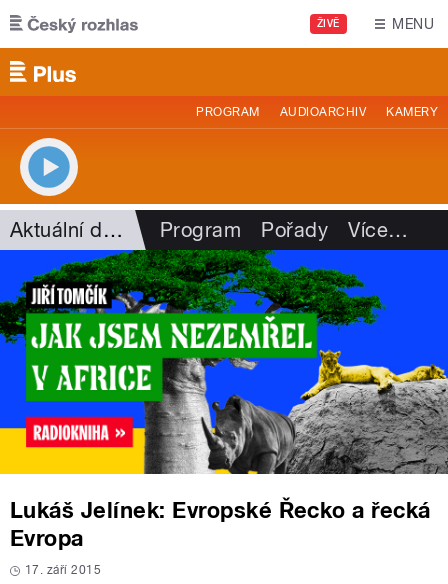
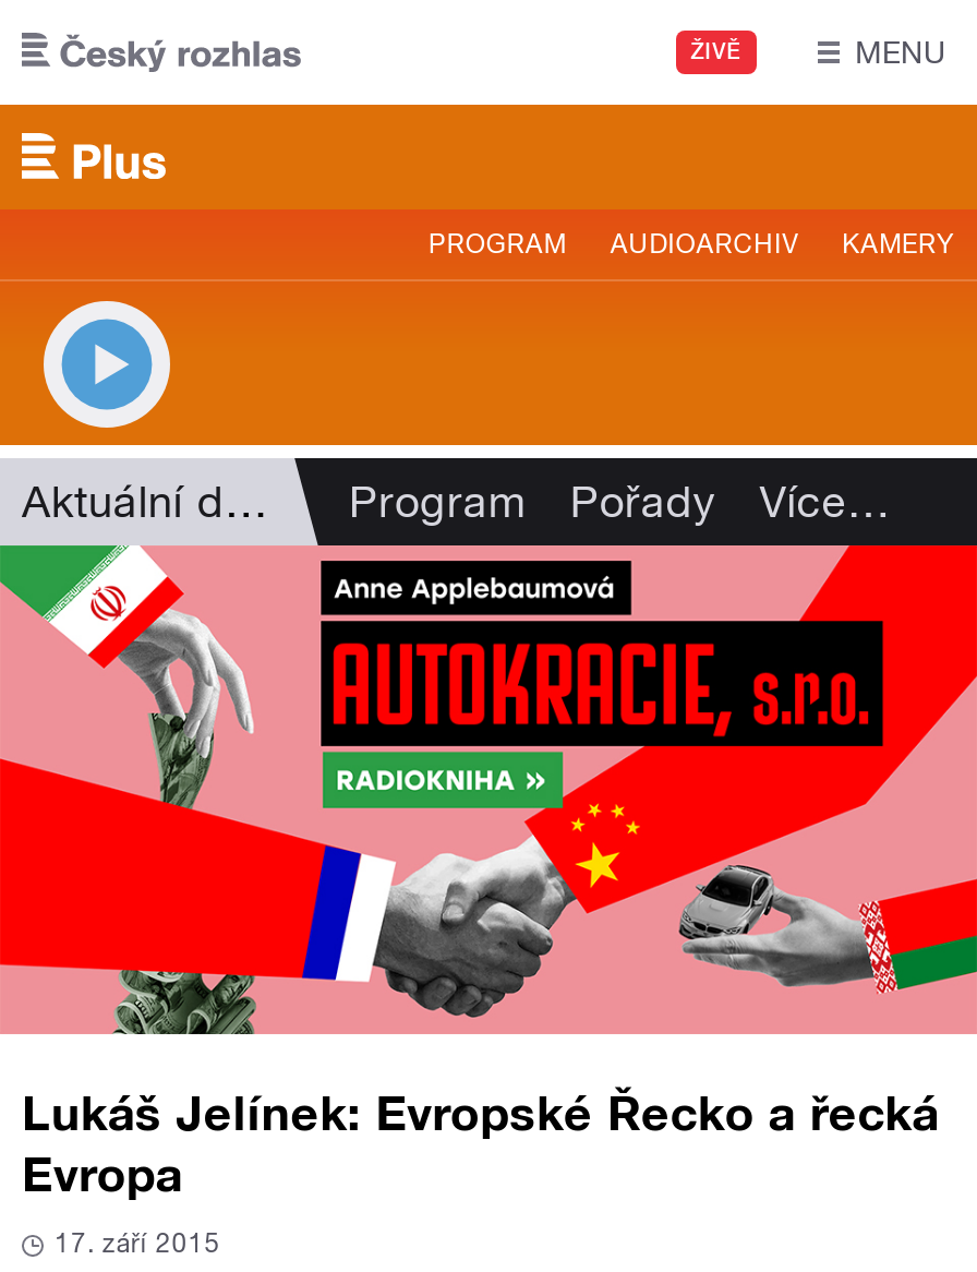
[3,249,445,475] [image] -> [7,543,970,1036] [image]

